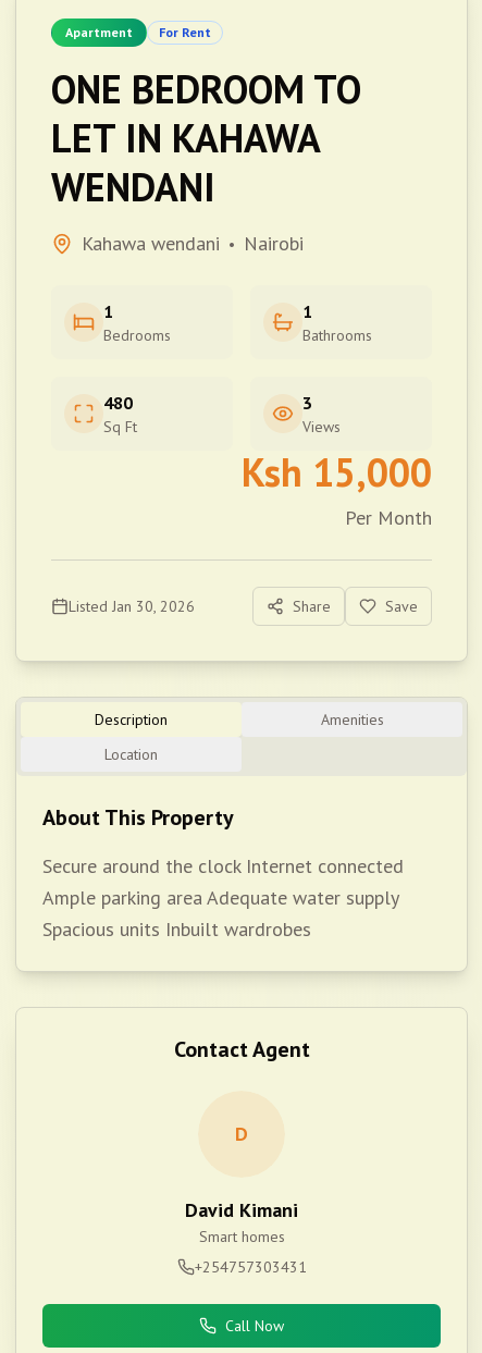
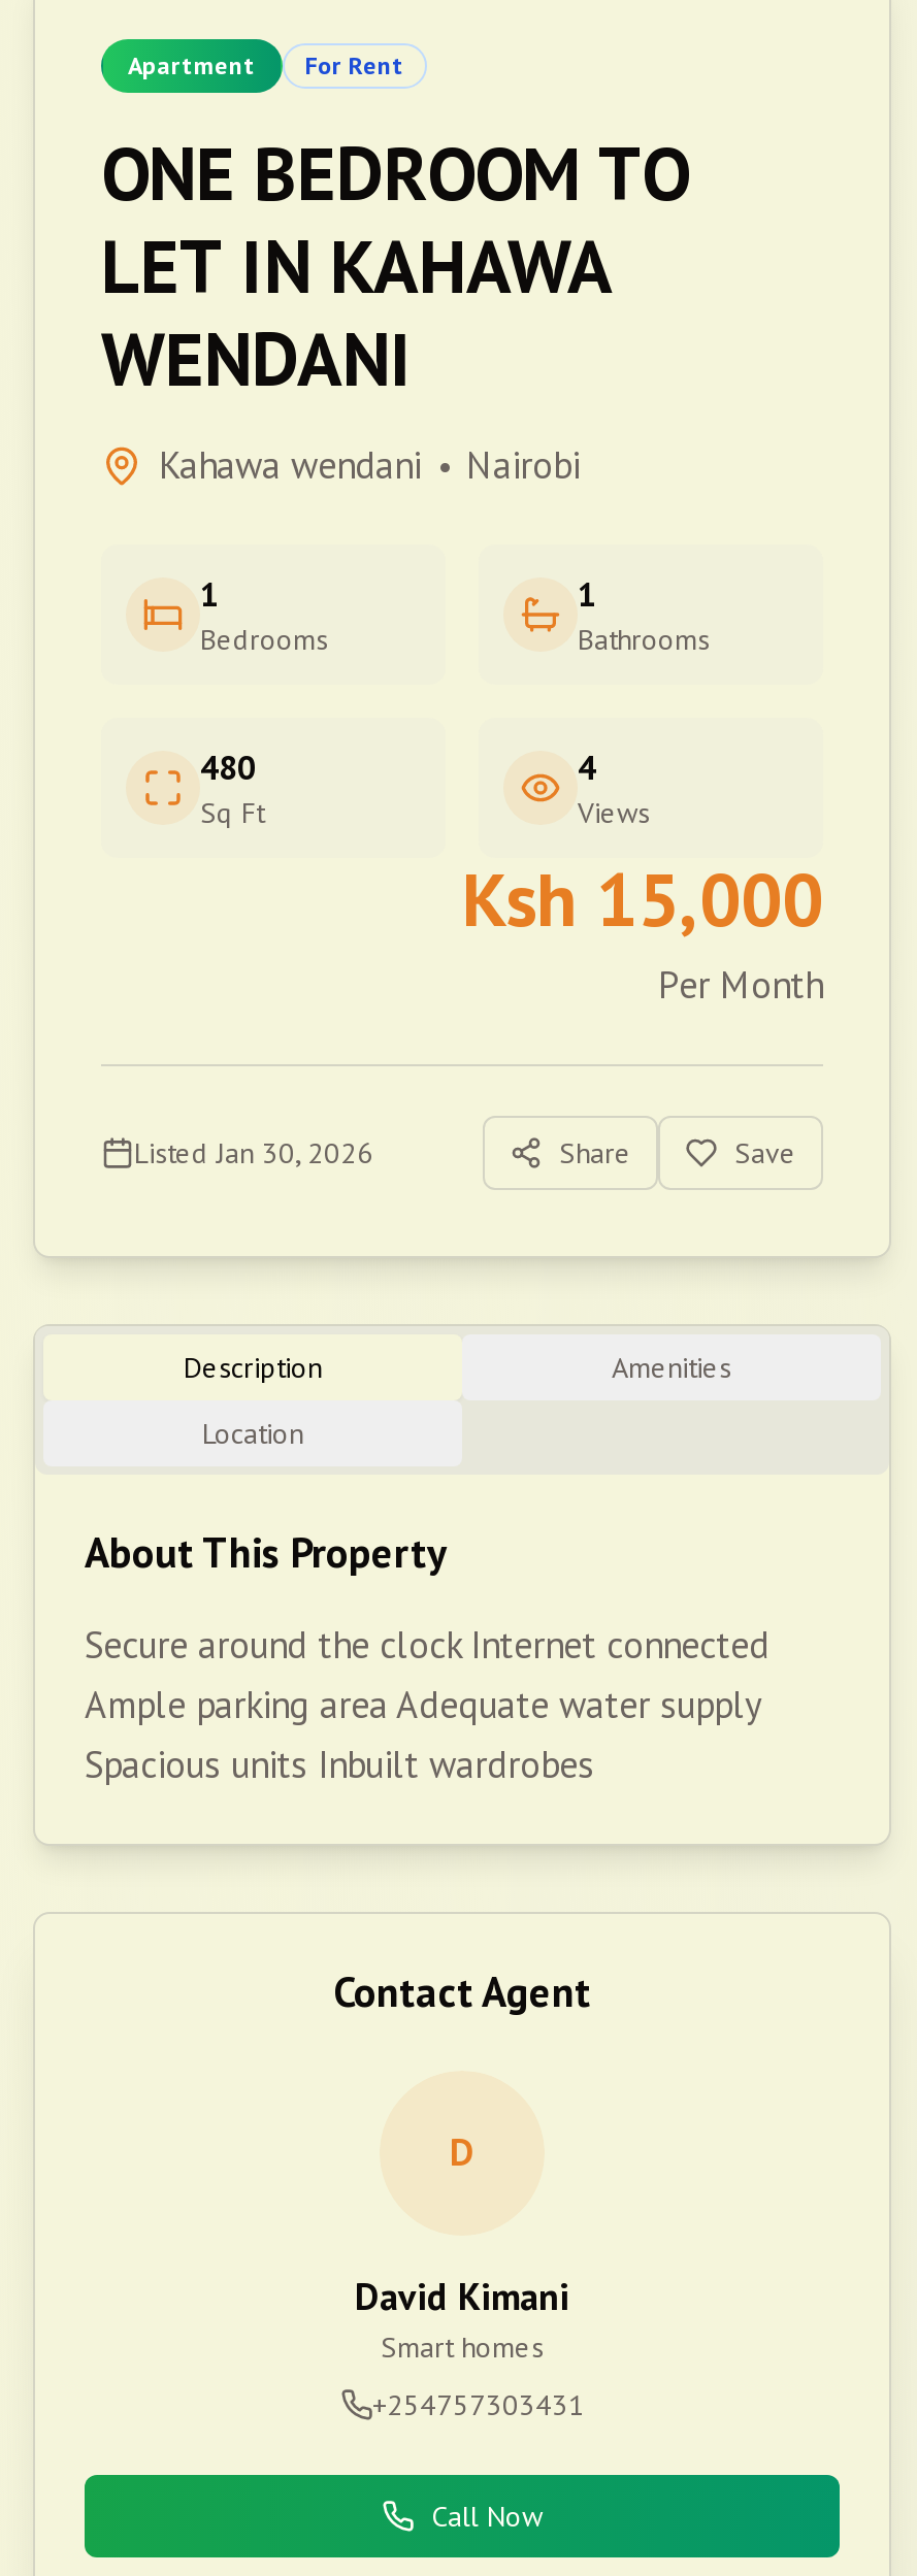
[302,392,312,414] 3 -> [578,747,596,788] 4

